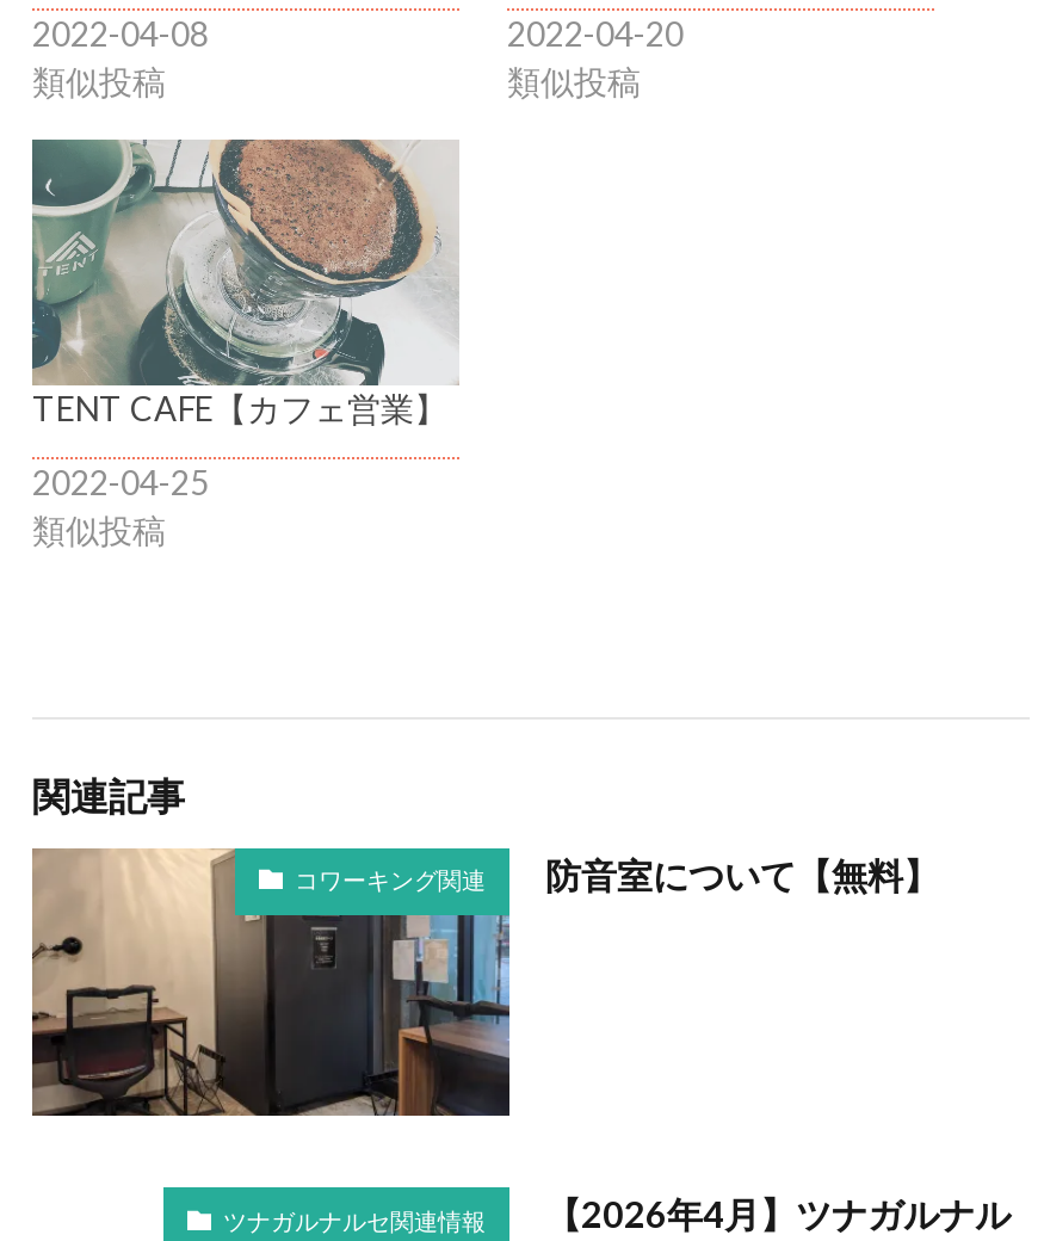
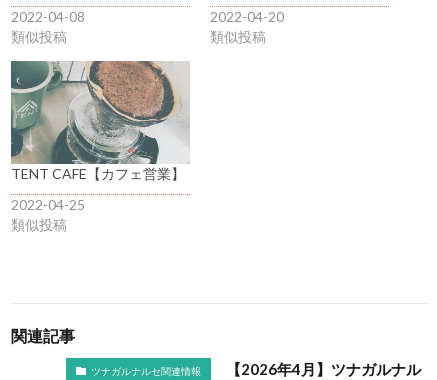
[30,846,939,1156] [image] | コワーキング関連 | 防音室について【無料】 -> none

